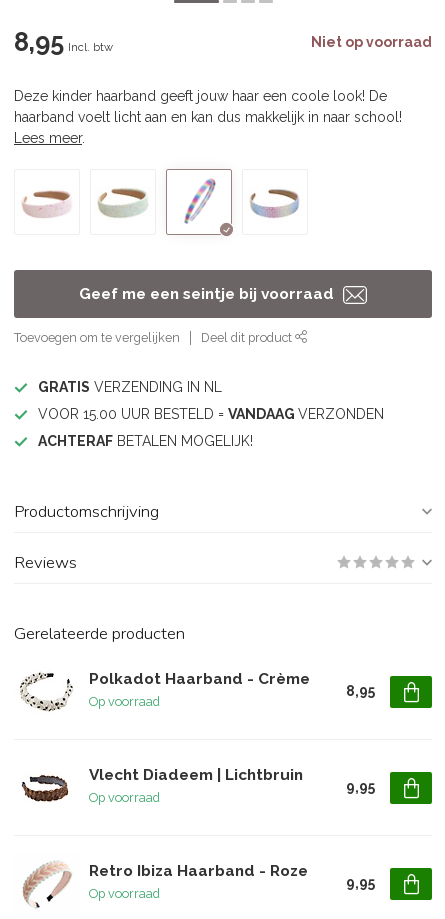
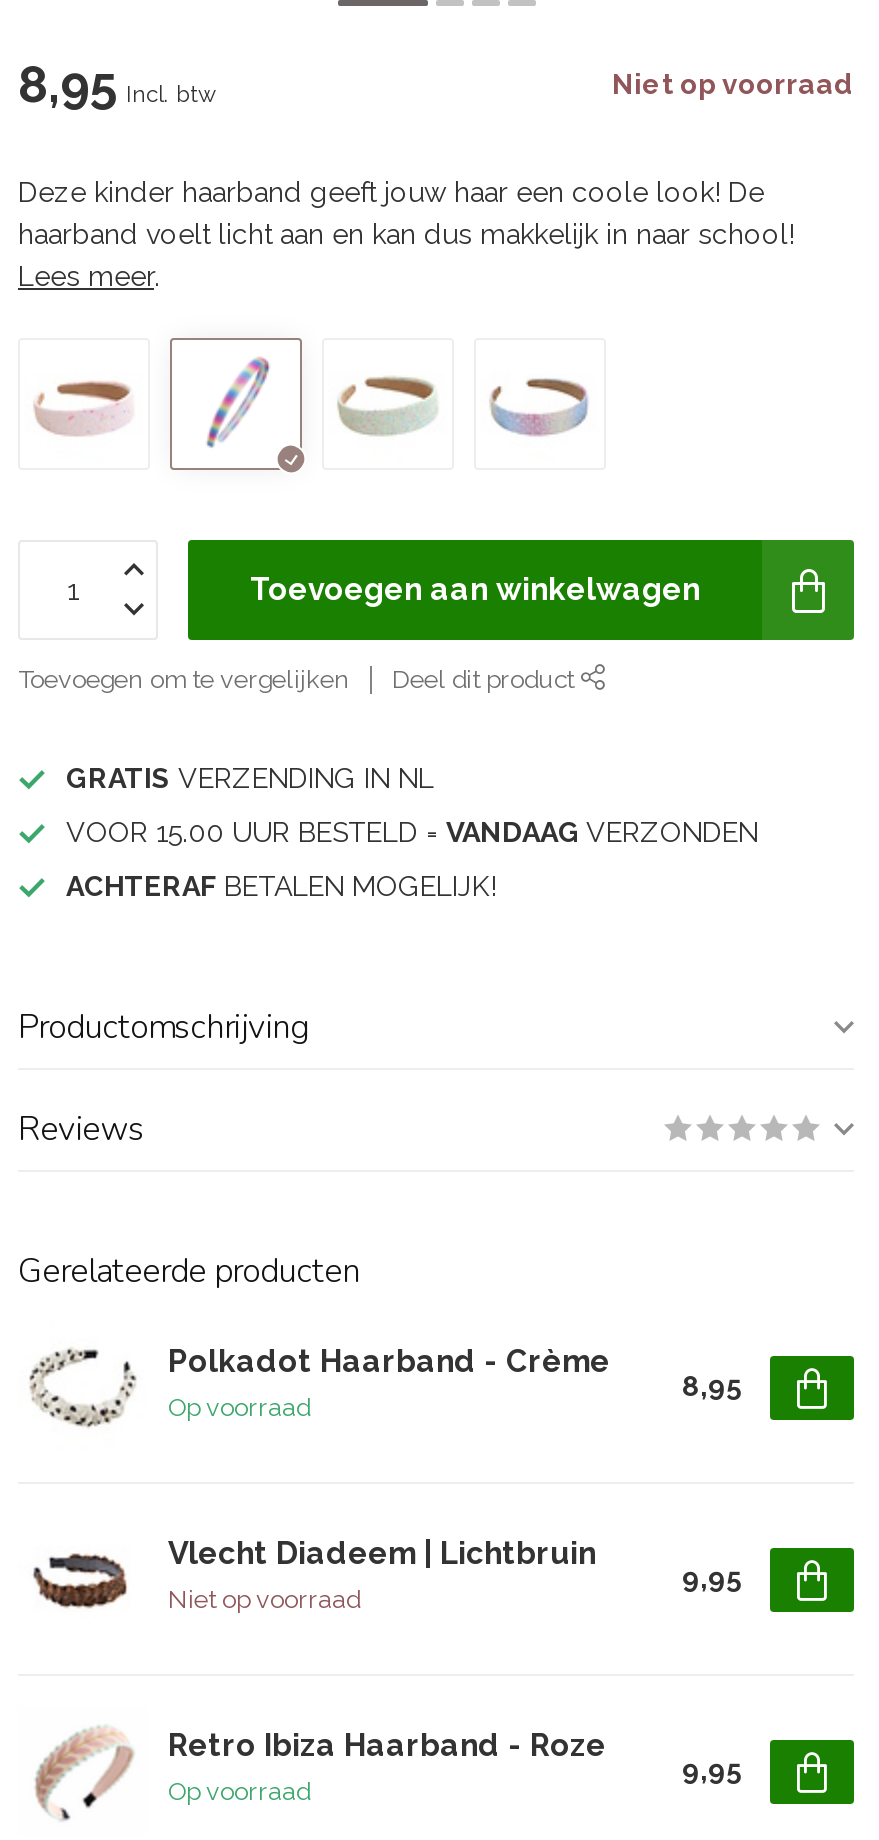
[90,172,157,234] [image] -> [170,338,306,474] [image]
[165,168,234,237] [image] -> [336,364,454,472] [image]
[79,285,338,303] Geef me een seintje bij voorraad -> [250,572,700,608] Toevoegen aan winkelwagen
[89,790,160,805] Op voorraad -> [168,1584,360,1614] Niet op voorraad

